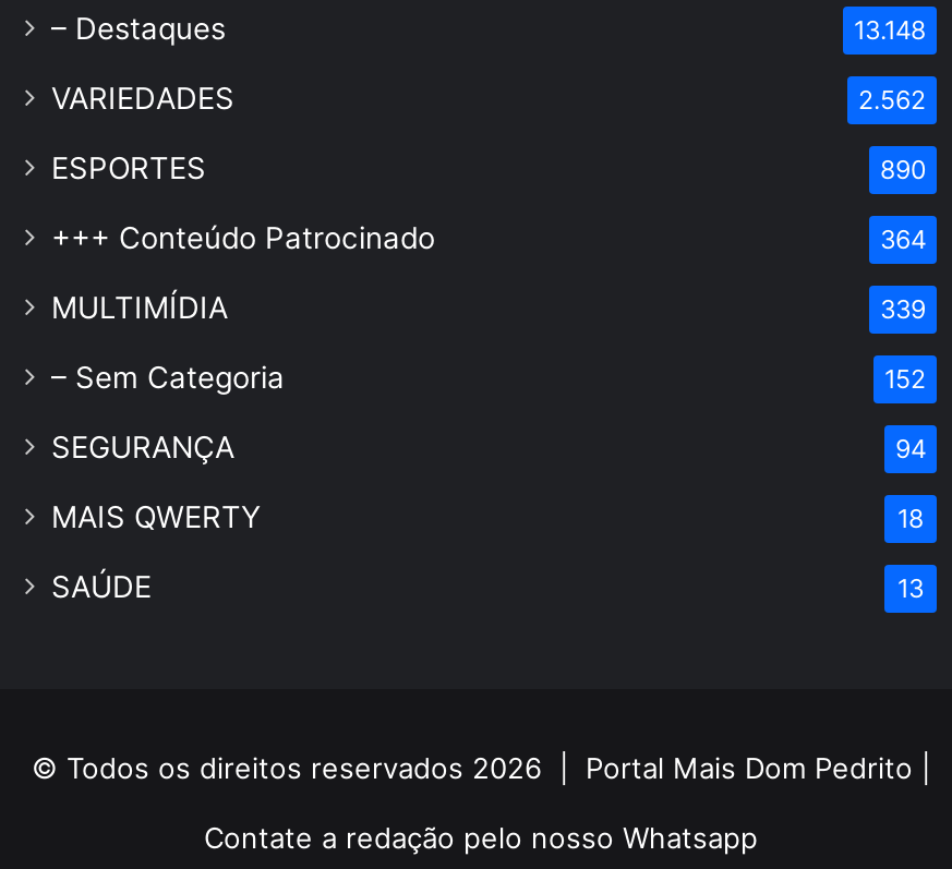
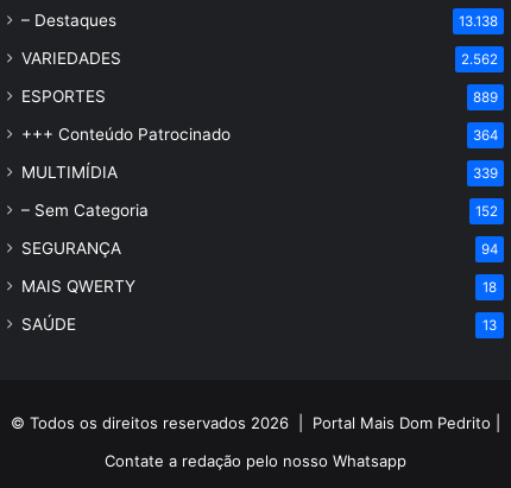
[854,16,926,46] 13.148 -> [459,13,498,30] 13.138
[880,155,926,186] 890 -> [473,89,498,106] 889

